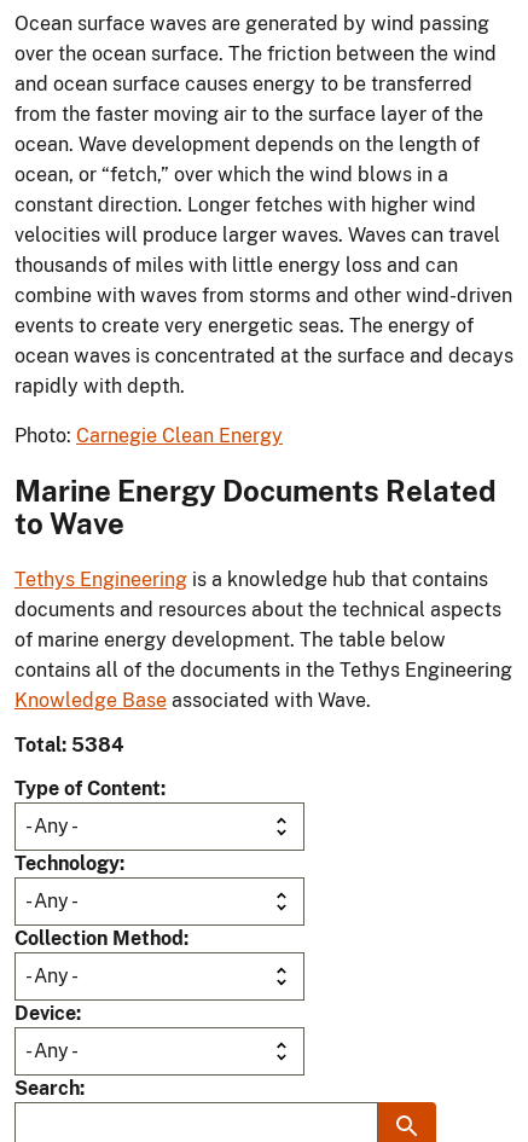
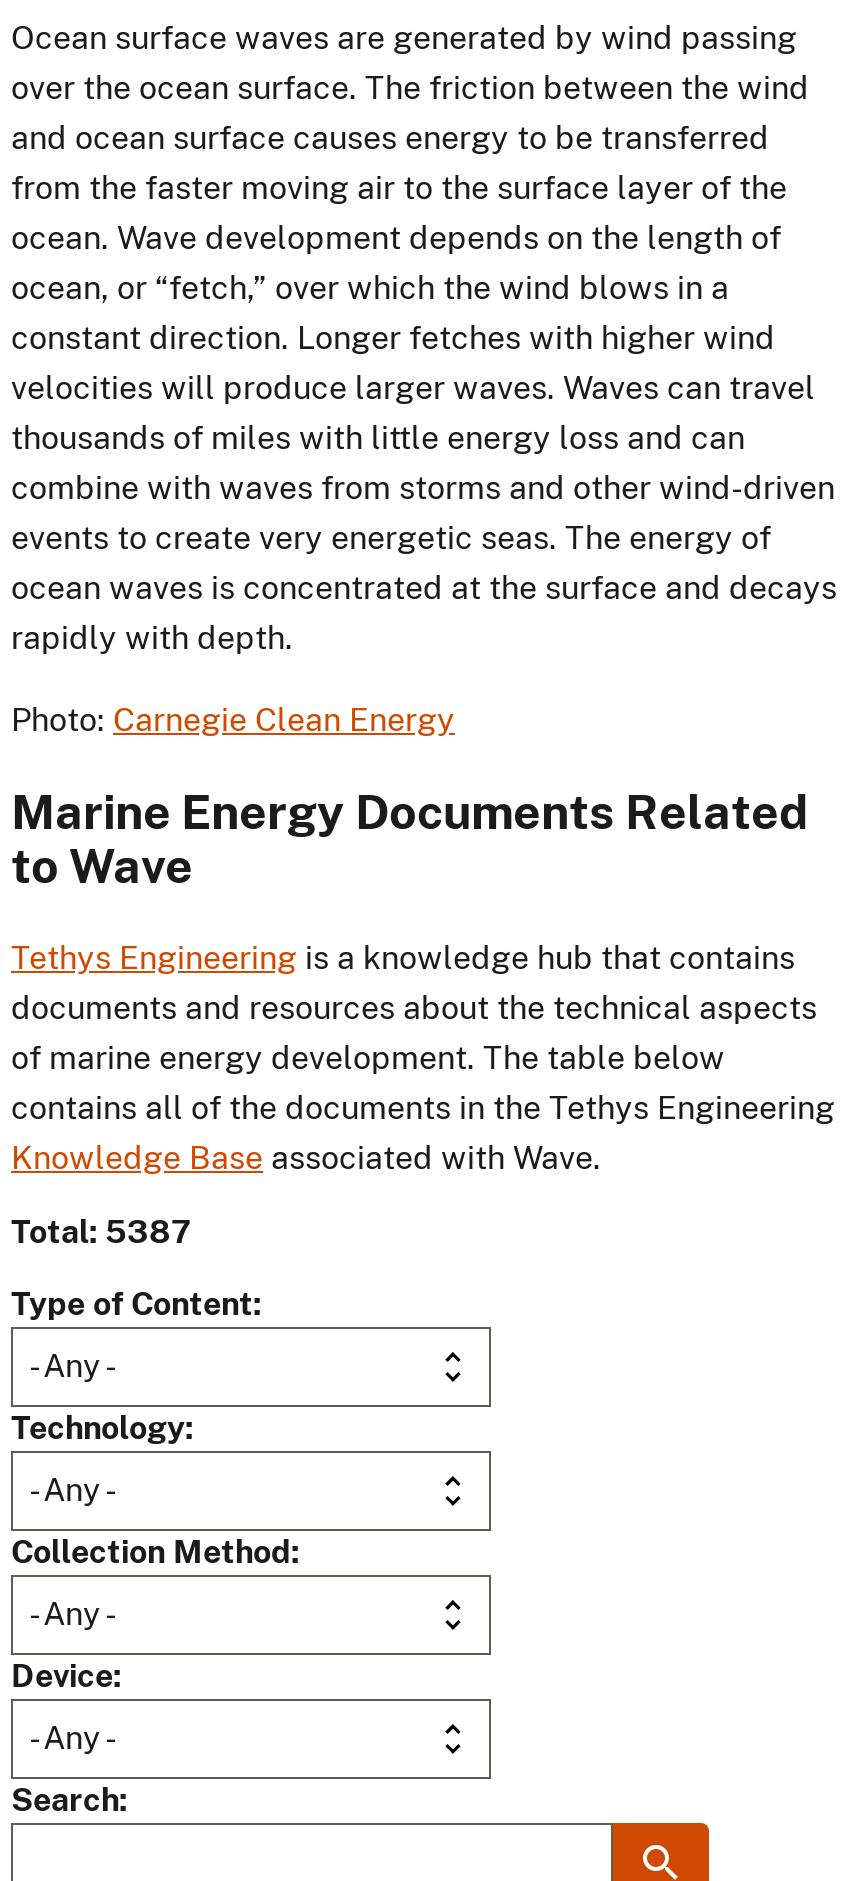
[14,733,124,756] Total: 5384 -> [11,1213,191,1251] Total: 5387

